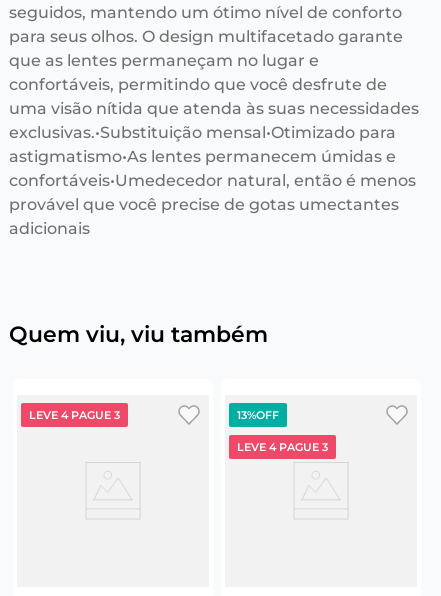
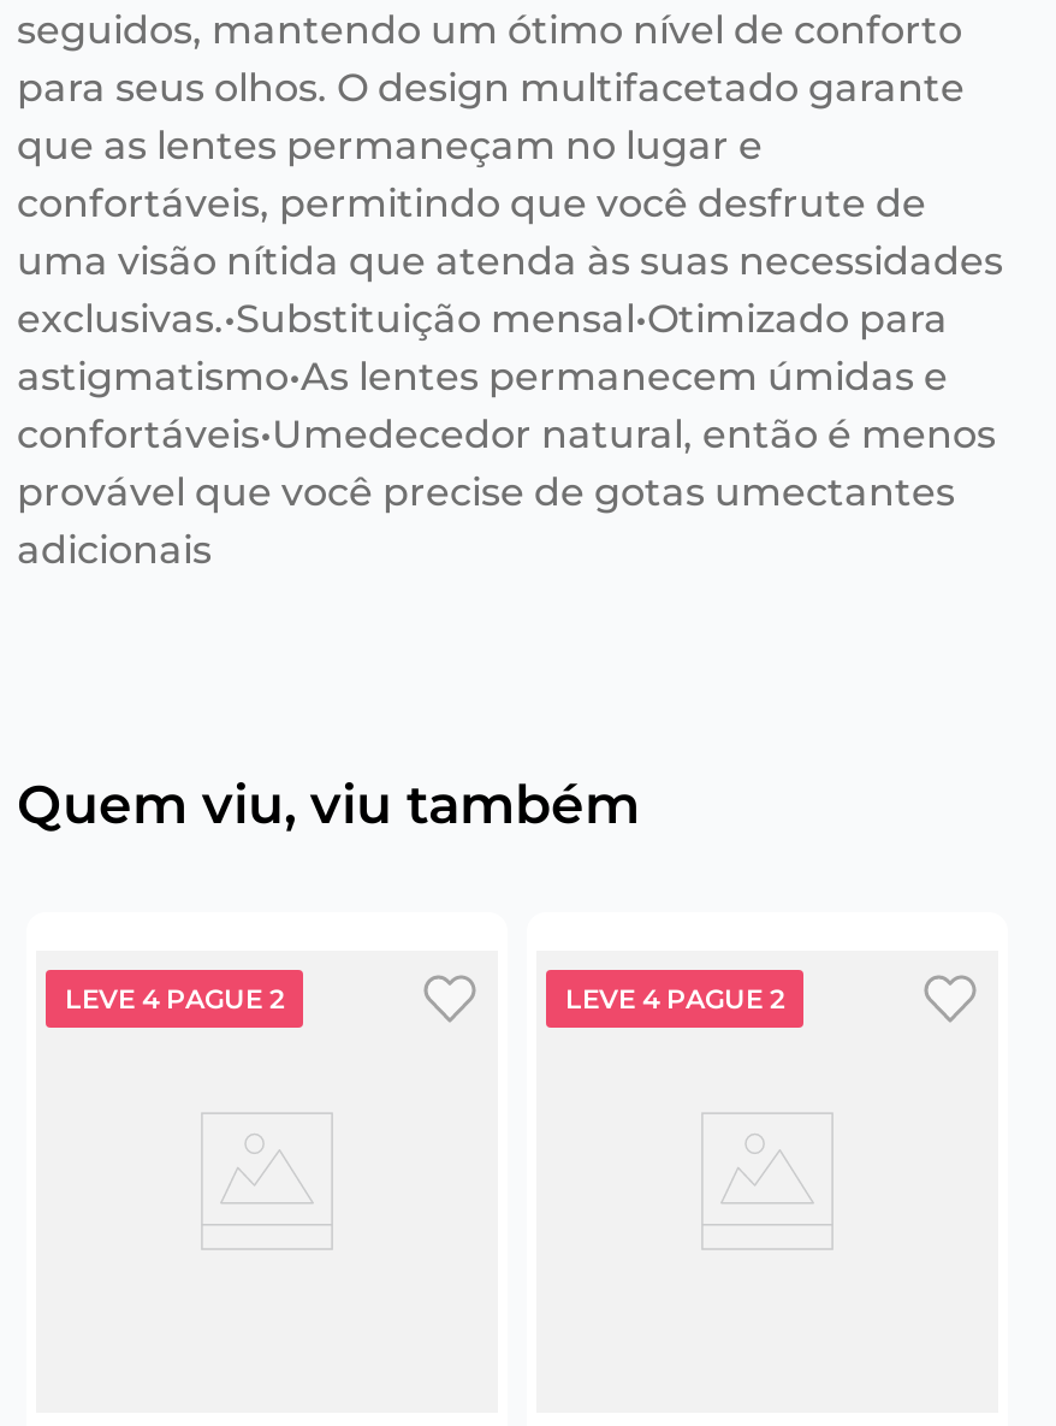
[29,408,120,422] LEVE 4 PAGUE 3 -> [65,982,284,1016] LEVE 4 PAGUE 2
[237,408,328,454] 13%OFF | LEVE 4 PAGUE 3 -> [565,982,784,1016] LEVE 4 PAGUE 2

